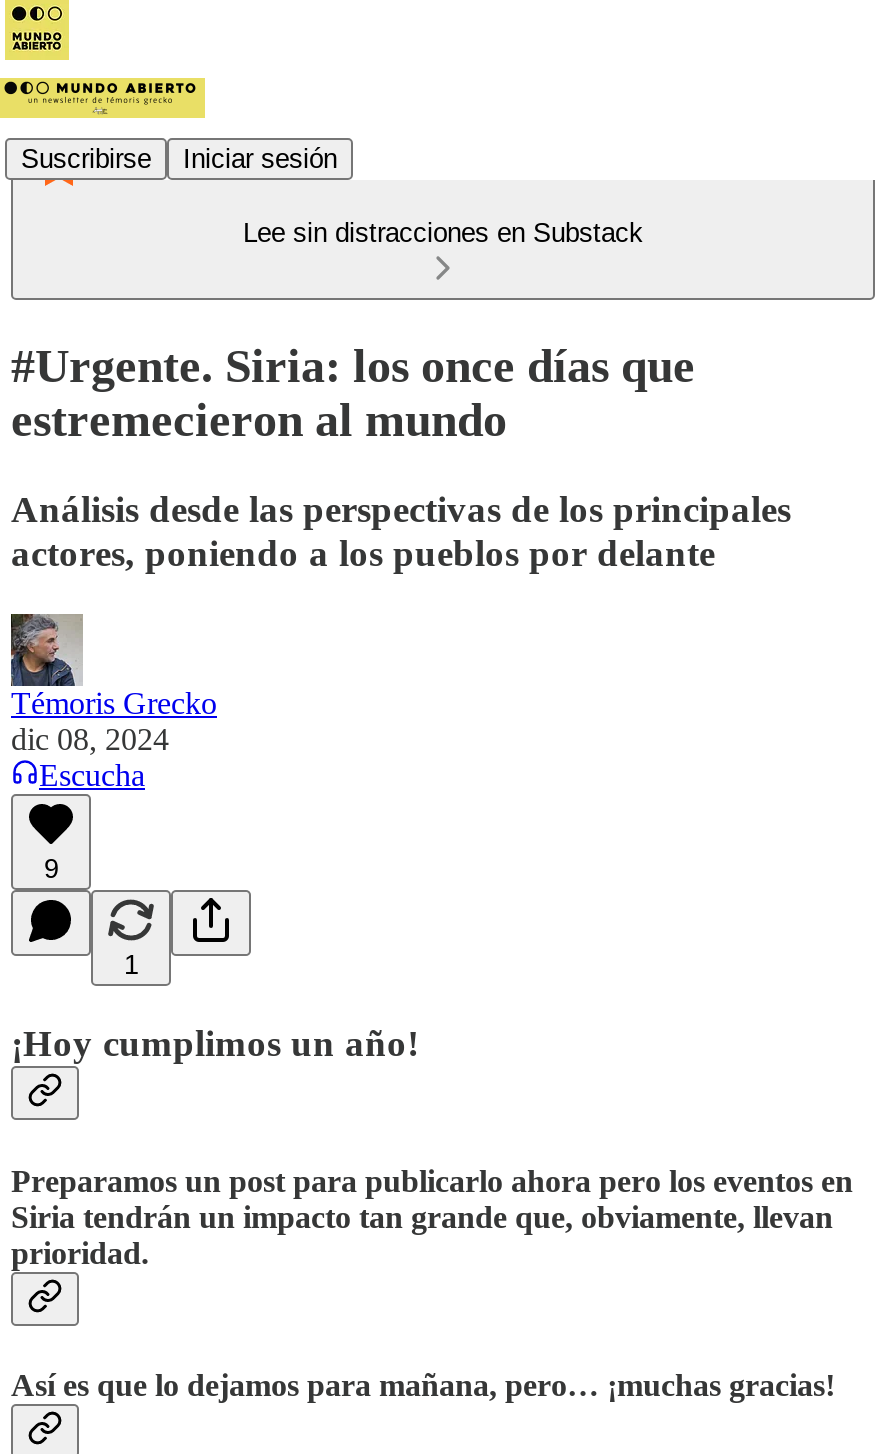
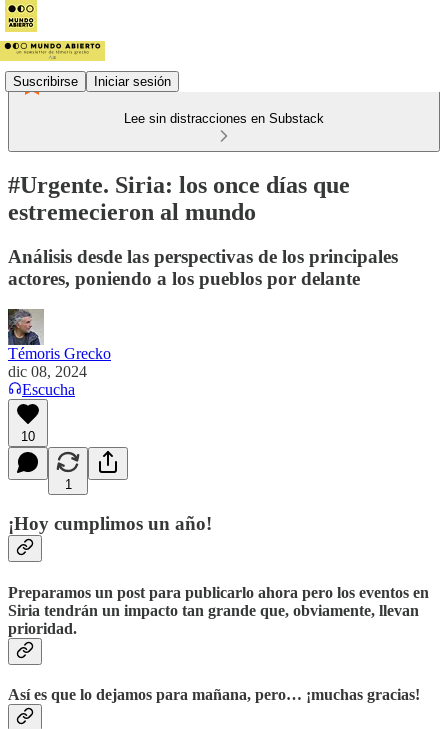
[44,853,58,883] 9 -> [21,428,35,443] 10

